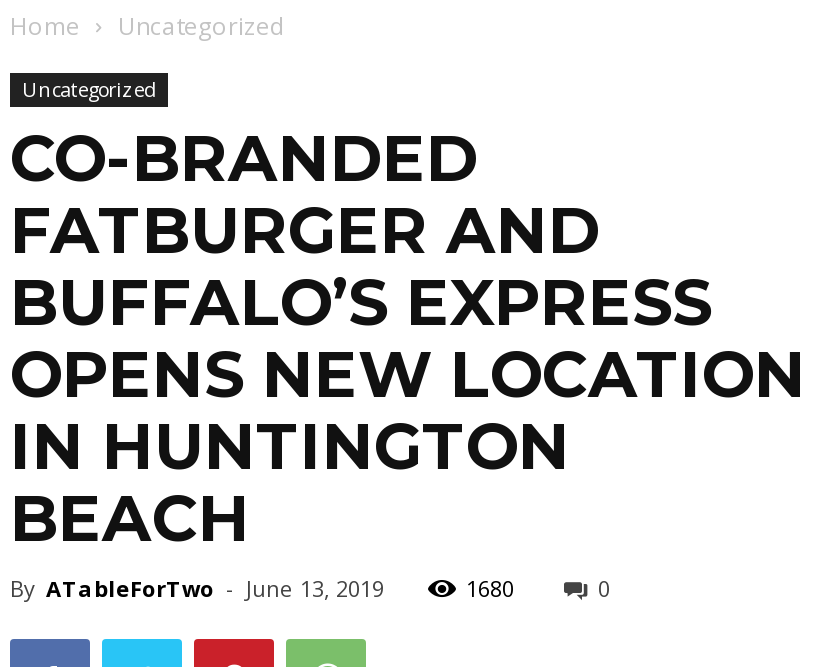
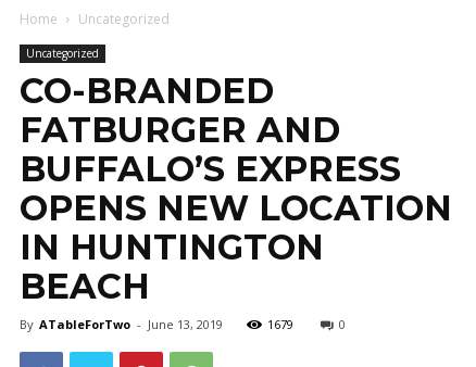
[466,573,514,603] 1680 -> [267,316,293,332] 1679

